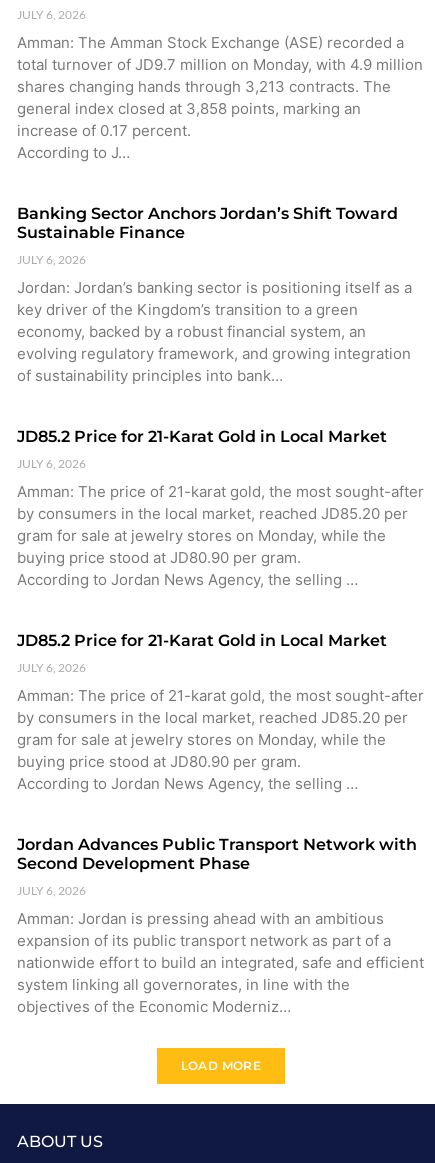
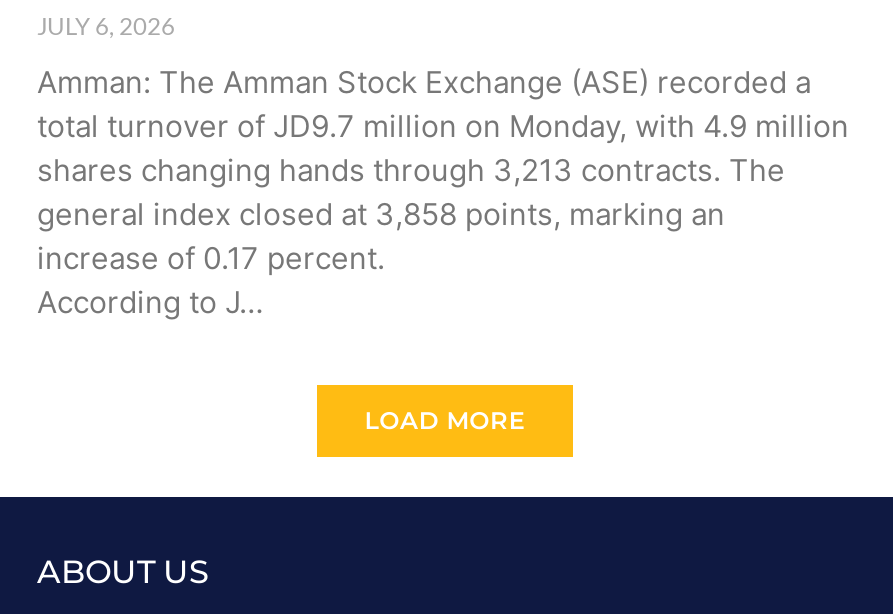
[17,204,424,1016] Banking Sector Anchors Jordan’s Shift Toward | Sustainable Finance | JULY 6, 2026 | Jordan: Jordan’s banking sector is positioning itself as a | key driver of the Kingdom’s transition to a green | economy, backed by a robust financial system, an | evolving regulatory framework, and growing integration | of sustainability principles into bank… | JD85.2 Price for 21-Karat Gold in Local Market | JULY 6, 2026 | Amman: The price of 21-karat gold, the most sought-after | by consumers in the local market, reached JD85.20 per | gram for sale at jewelry stores on Monday, while the | buying price stood at JD80.90 per gram. | According to Jordan News Agency, the selling … | JD85.2 Price for 21-Karat Gold in Local Market | JULY 6, 2026 | Amman: The price of 21-karat gold, the most sought-after | by consumers in the local market, reached JD85.20 per | gram for sale at jewelry stores on Monday, while the | buying price stood at JD80.90 per gram. | According to Jordan News Agency, the selling … | Jordan Advances Public Transport Network with | Second Development Phase | JULY 6, 2026 | Amman: Jordan is pressing ahead with an ambitious | expansion of its public transport network as part of a | nationwide effort to build an integrated, safe and efficient | system linking all governorates, in line with the | objectives of the Economic Moderniz… -> none

